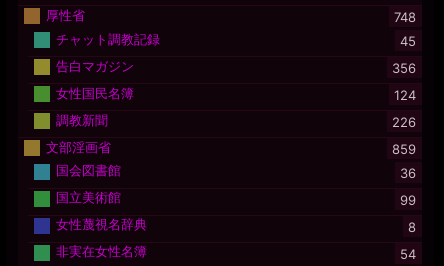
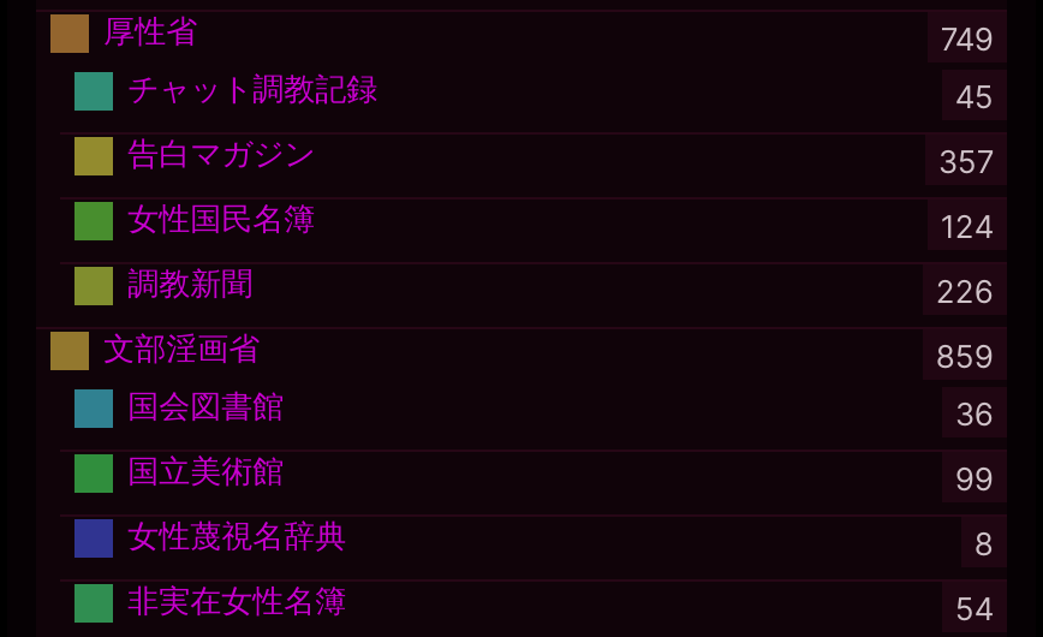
[394,9,416,25] 748 -> [941,19,993,57] 749
[392,60,416,76] 356 -> [938,141,993,180] 357

